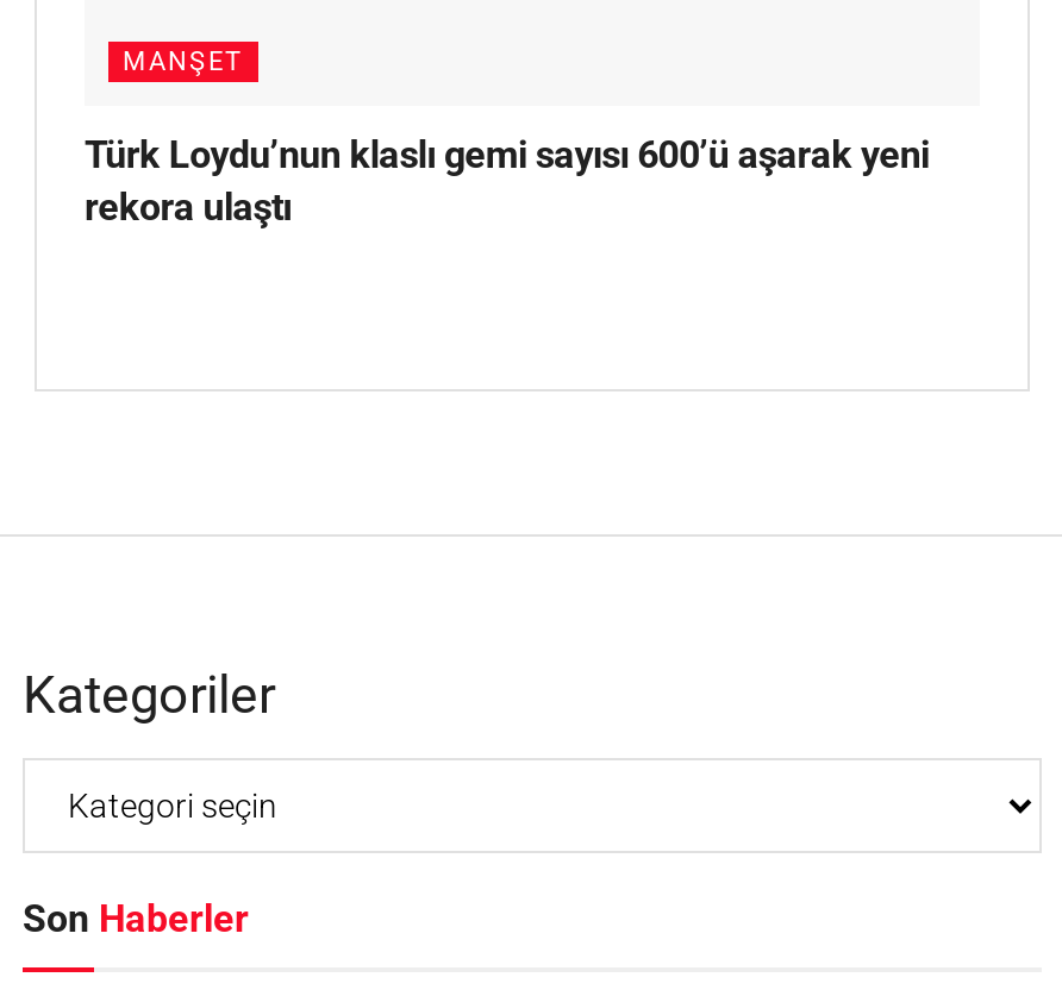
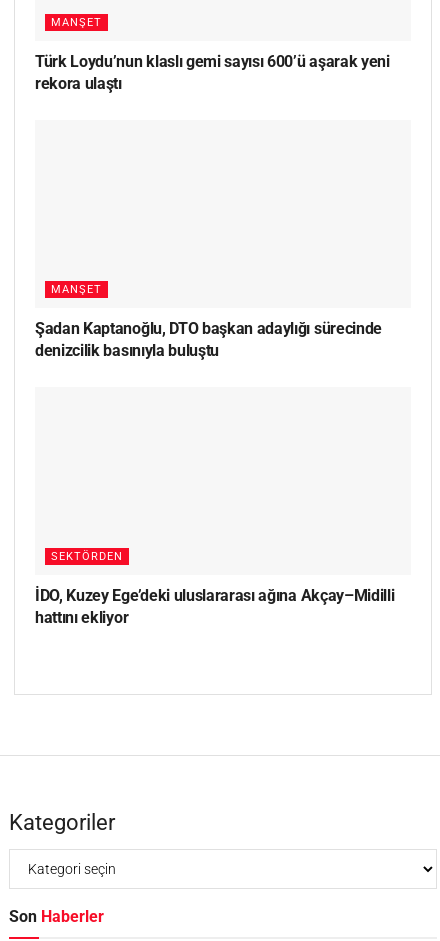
none -> [35,283,382,360] MANŞET | Şadan Kaptanoğlu, DTO başkan adaylığı sürecinde | denizcilik basınıyla buluştu
none -> [35,550,394,627] SEKTÖRDEN | İDO, Kuzey Ege’deki uluslararası ağına Akçay–Midilli | hattını ekliyor

